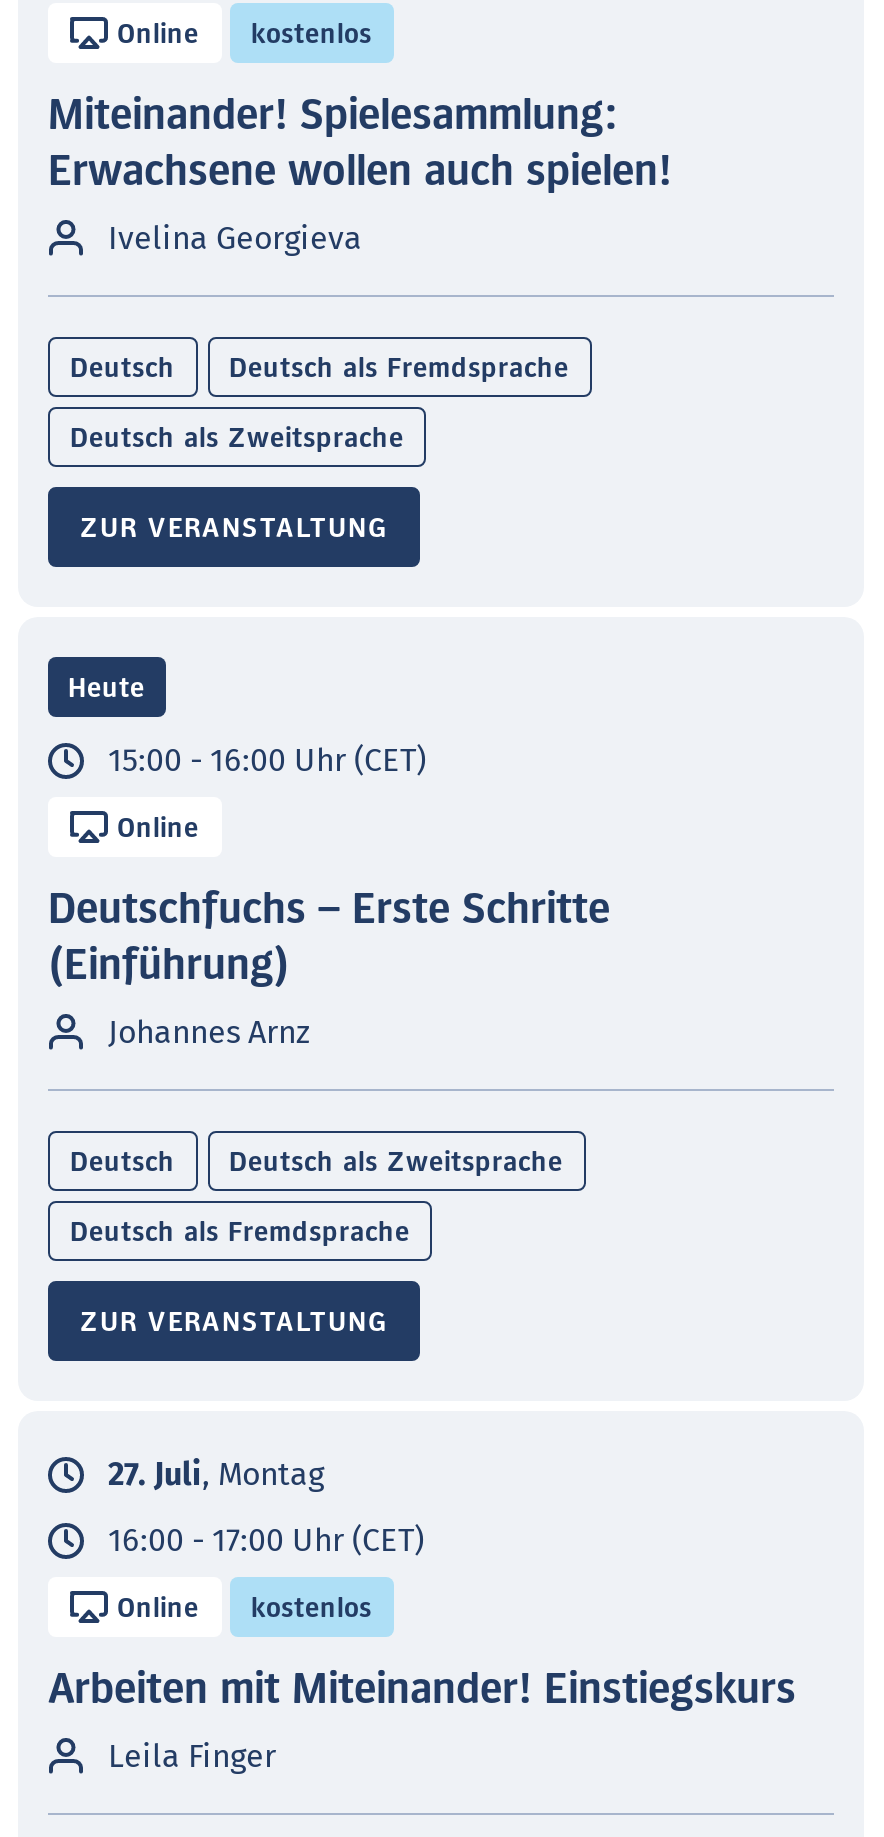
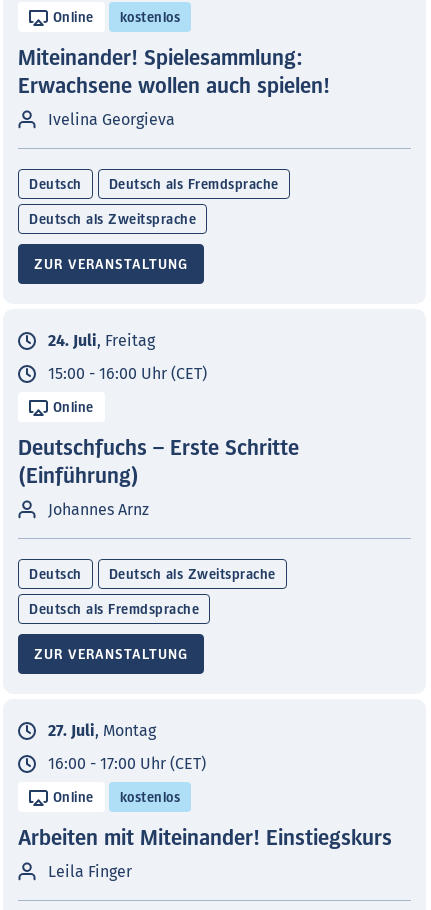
[68,676,145,704] Heute -> [48,331,155,350] 24. Juli, Freitag

